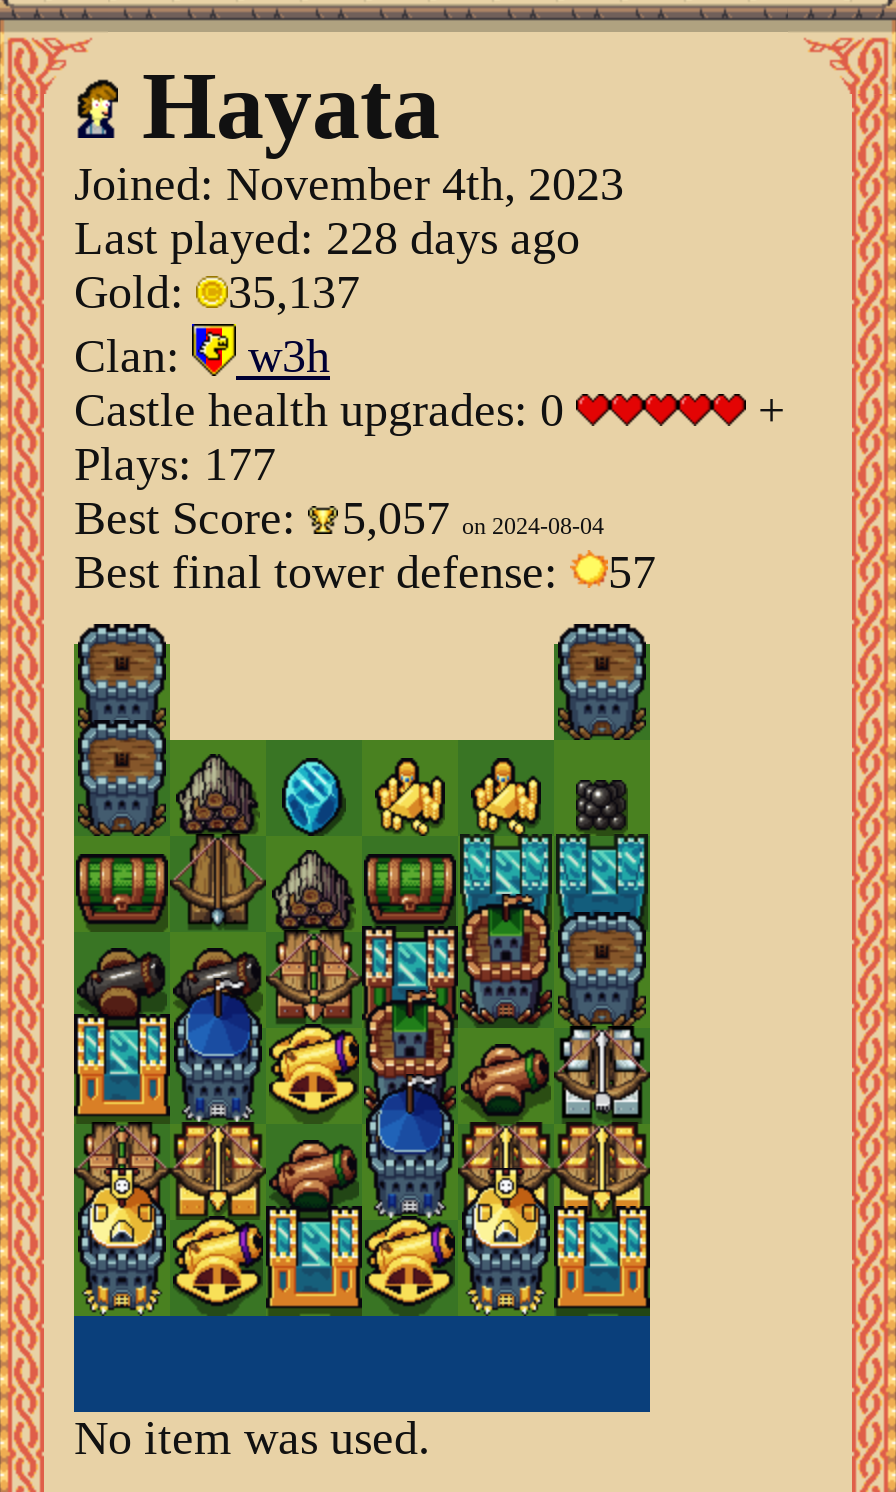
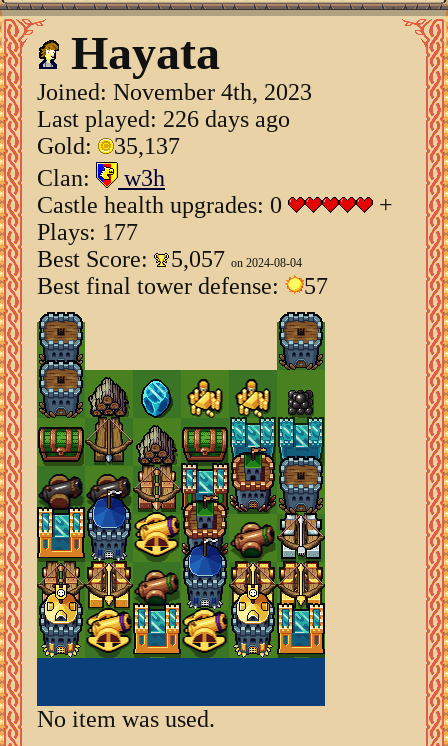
[74,212,580,264] Last played: 228 days ago -> [37,106,290,132] Last played: 226 days ago

